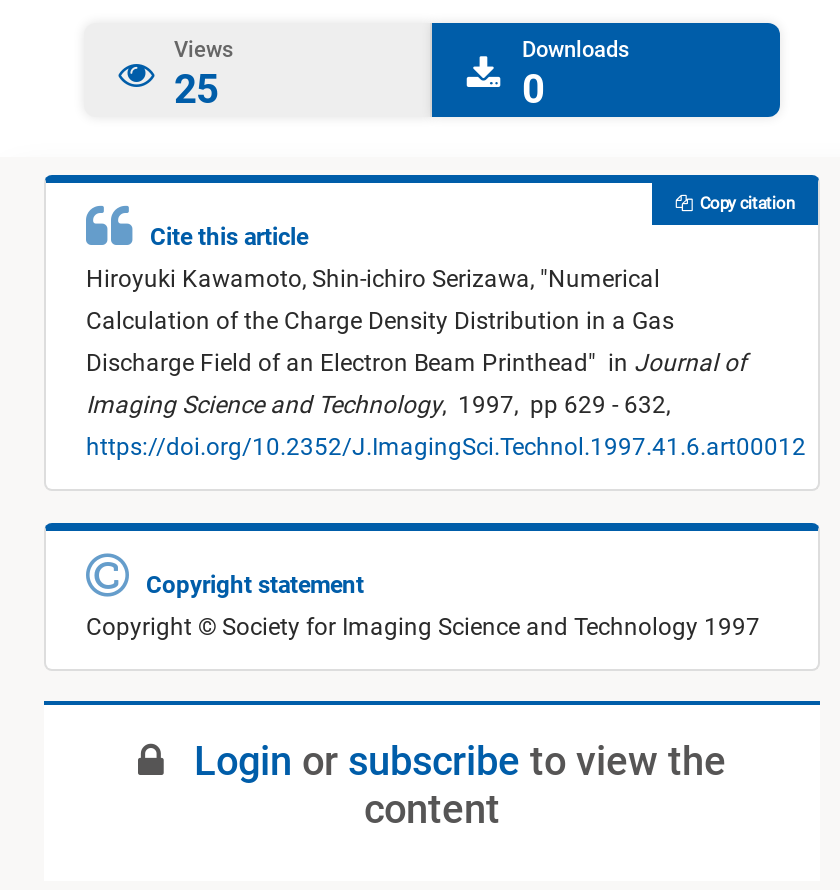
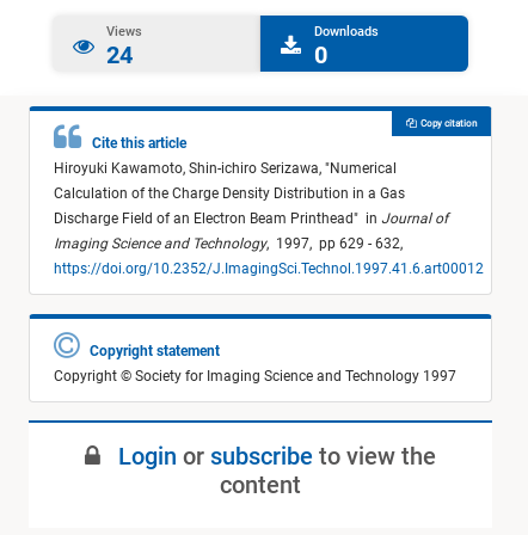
[174,65,218,113] 25 -> [106,41,133,69] 24

